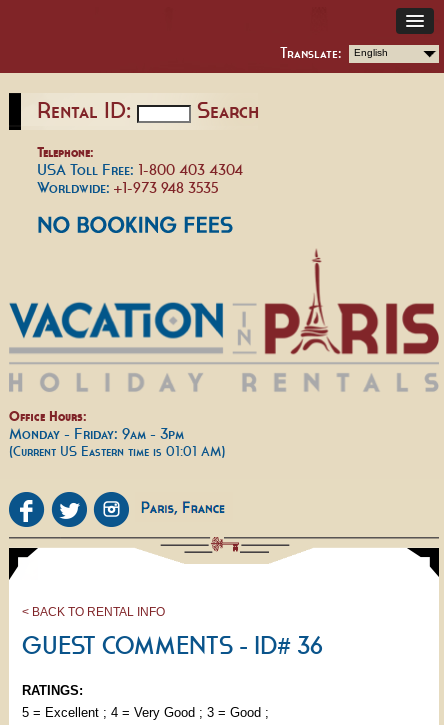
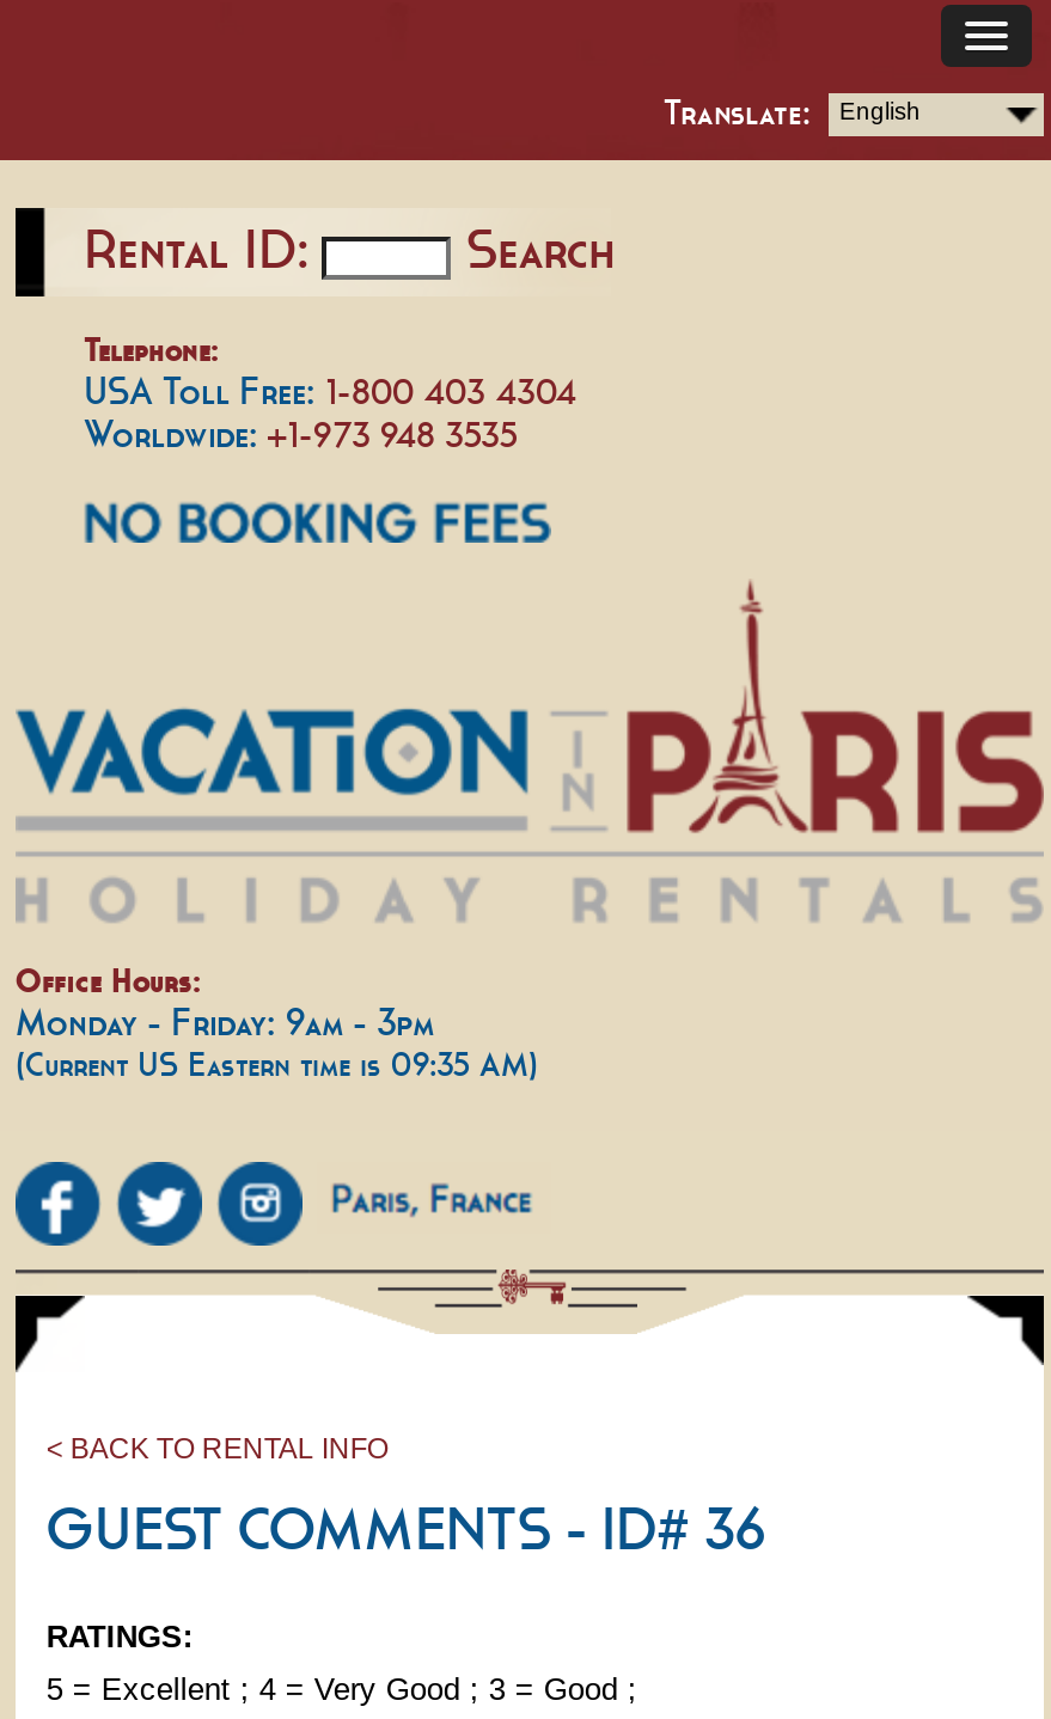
[9,443,225,460] (Current US Eastern time is 01:01 AM) -> [16,1046,537,1086] (Current US Eastern time is 09:35 AM)

